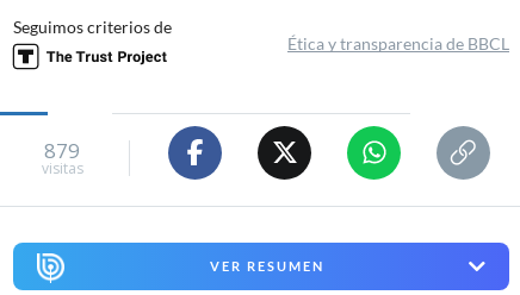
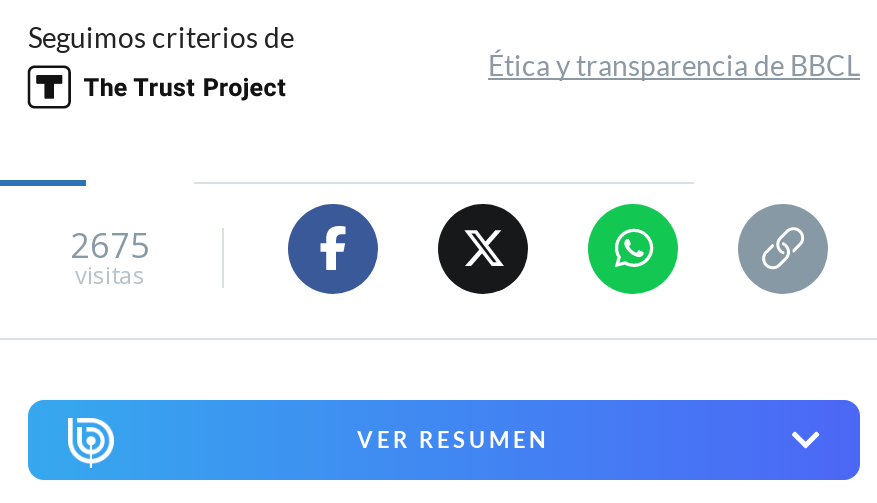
[44,137,80,164] 879 -> [70,222,150,268] 2675

